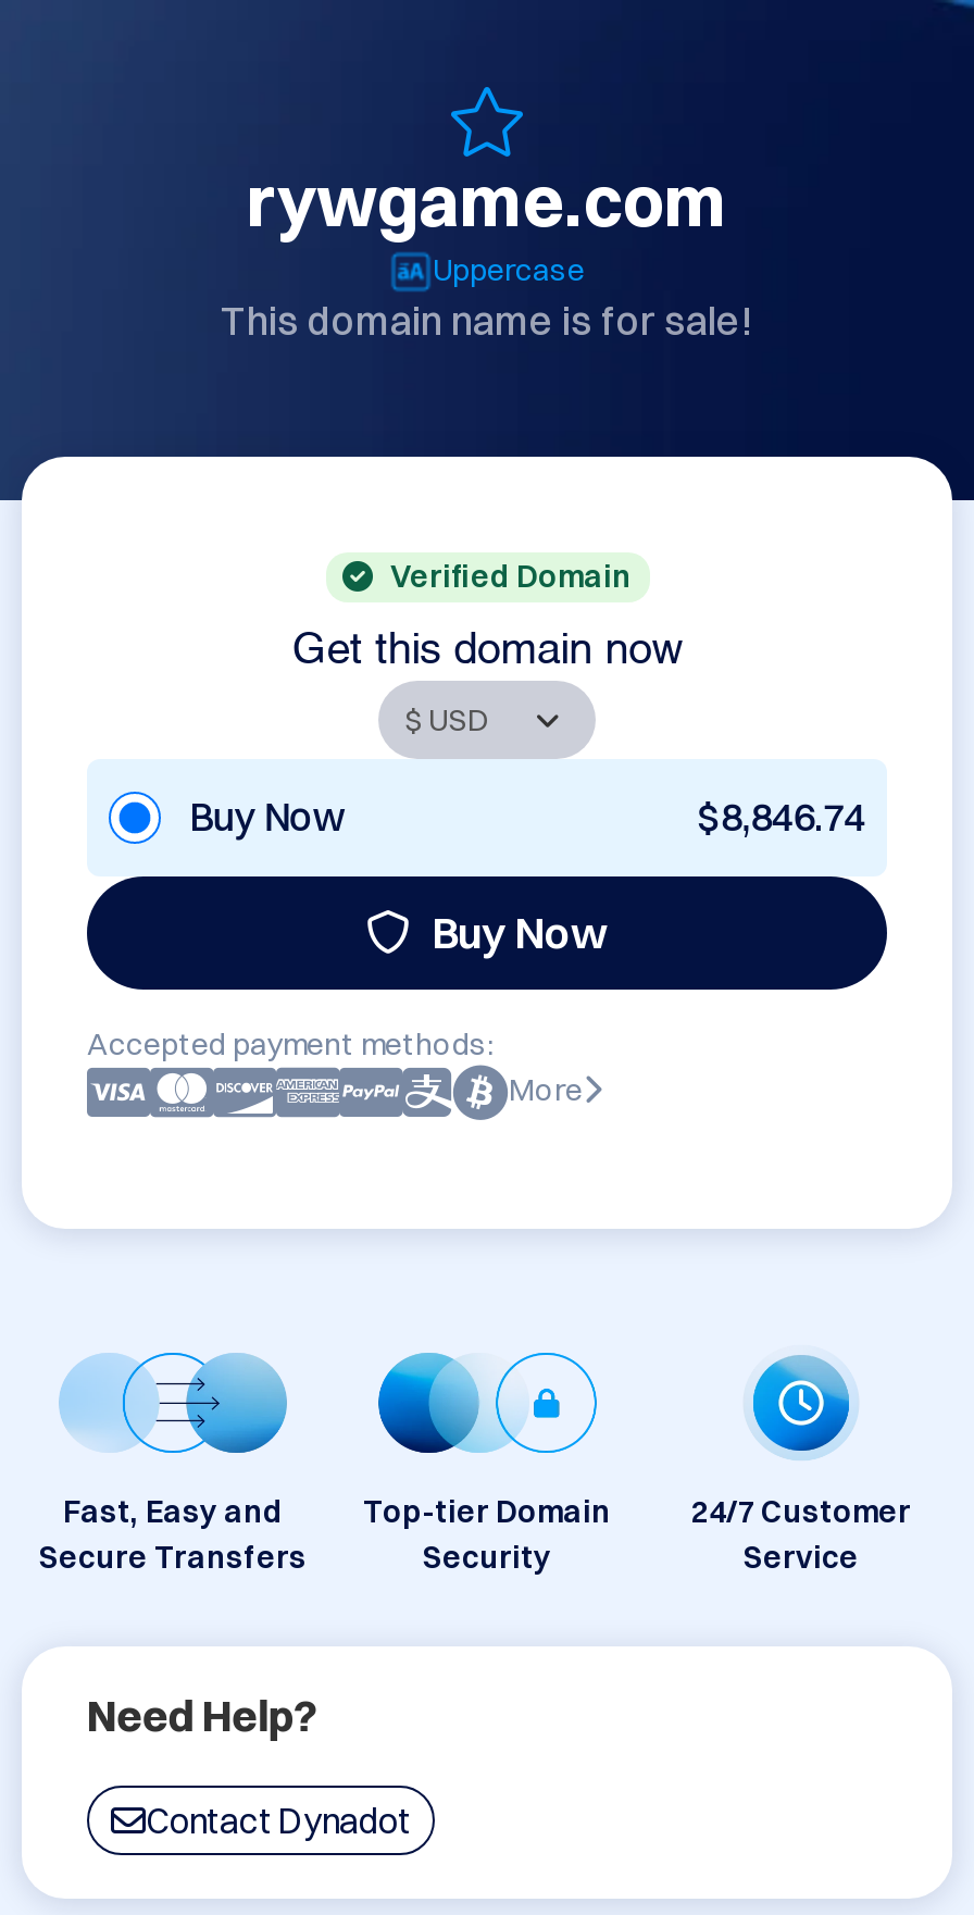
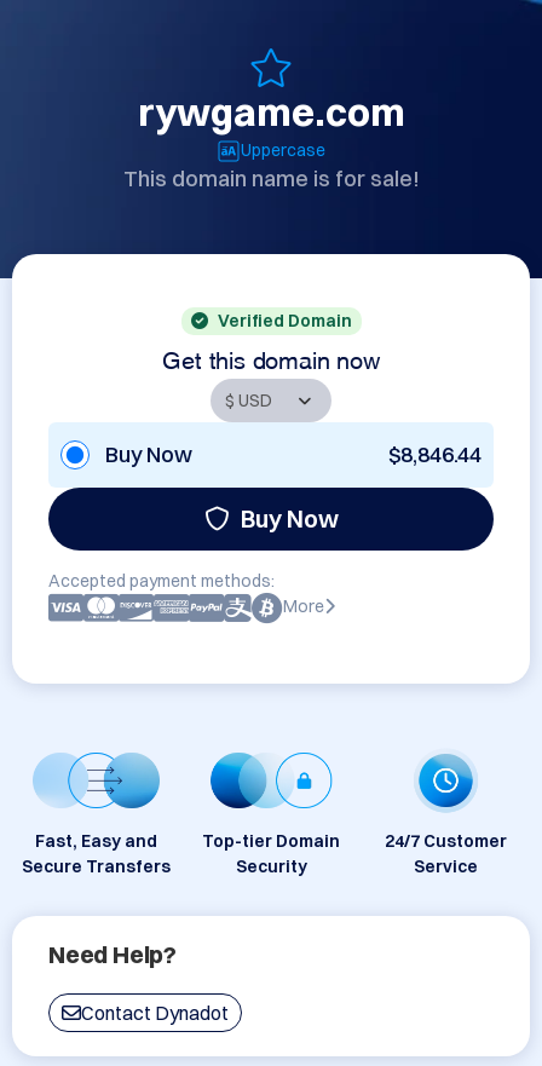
[697,792,865,842] $8,846.74 -> [388,440,482,468] $8,846.44

